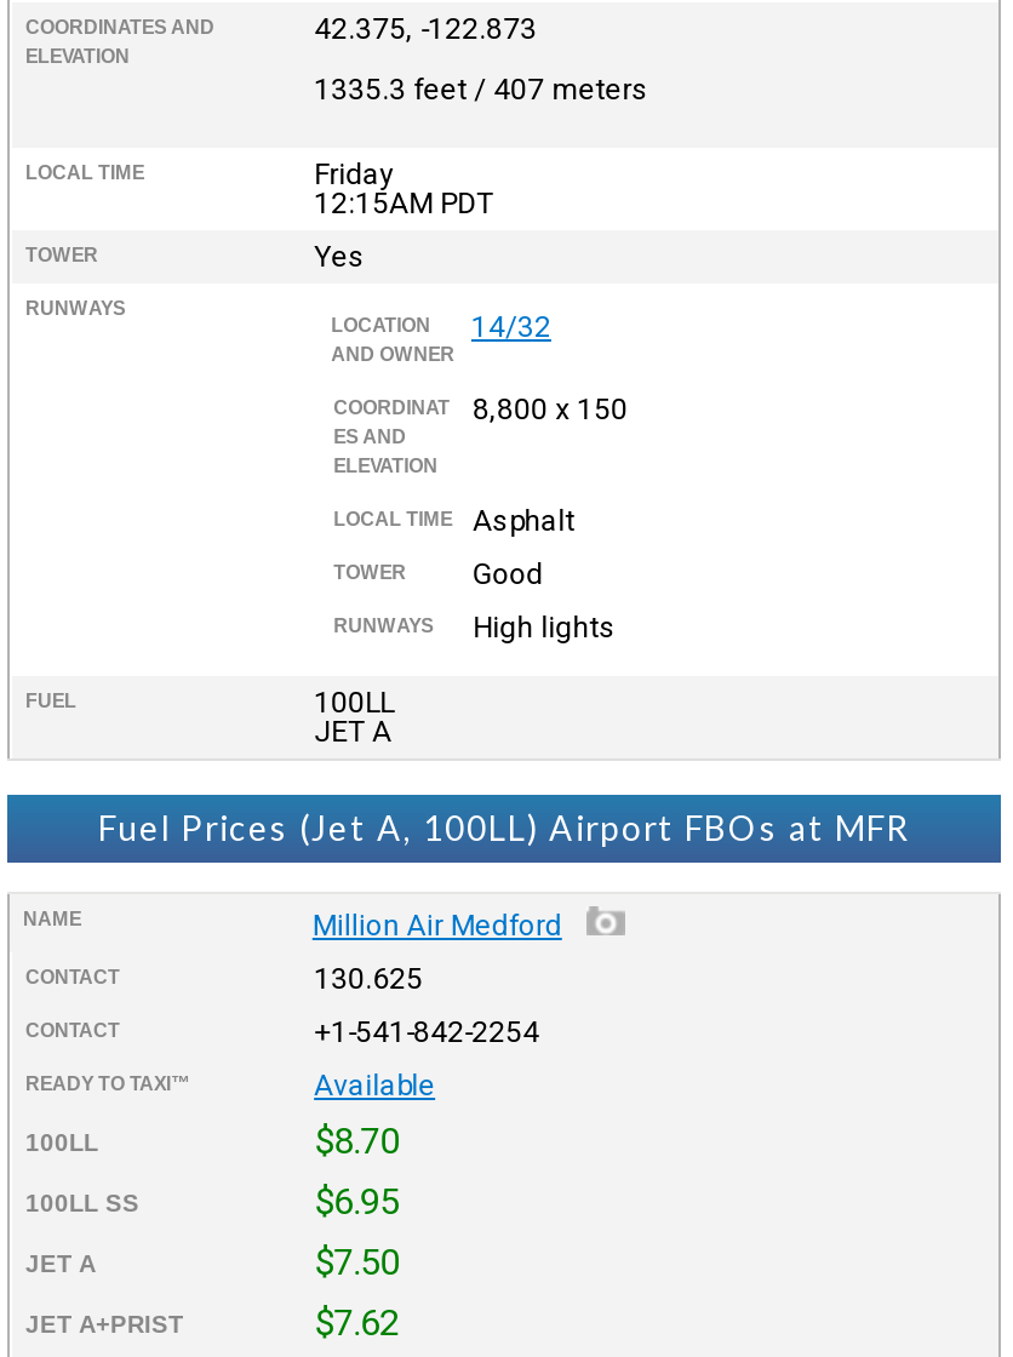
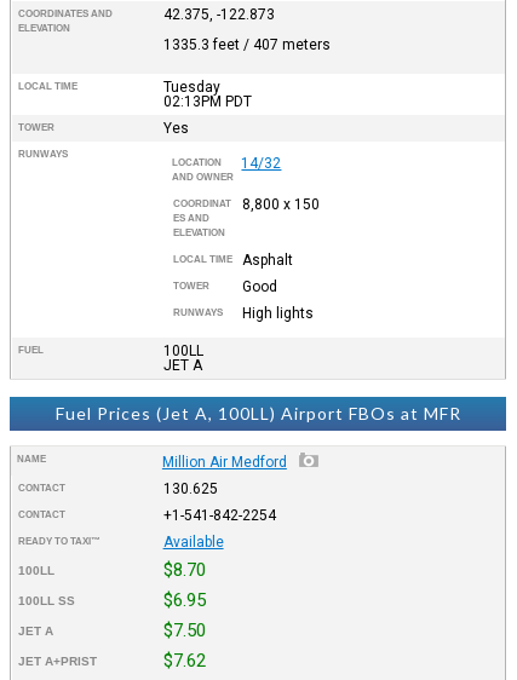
[314,157,493,220] Friday | 12:15AM PDT -> [163,78,251,110] Tuesday | 02:13PM PDT

